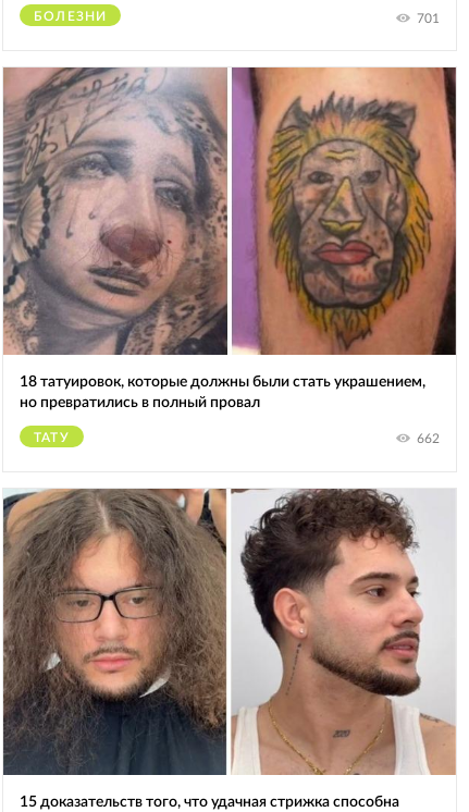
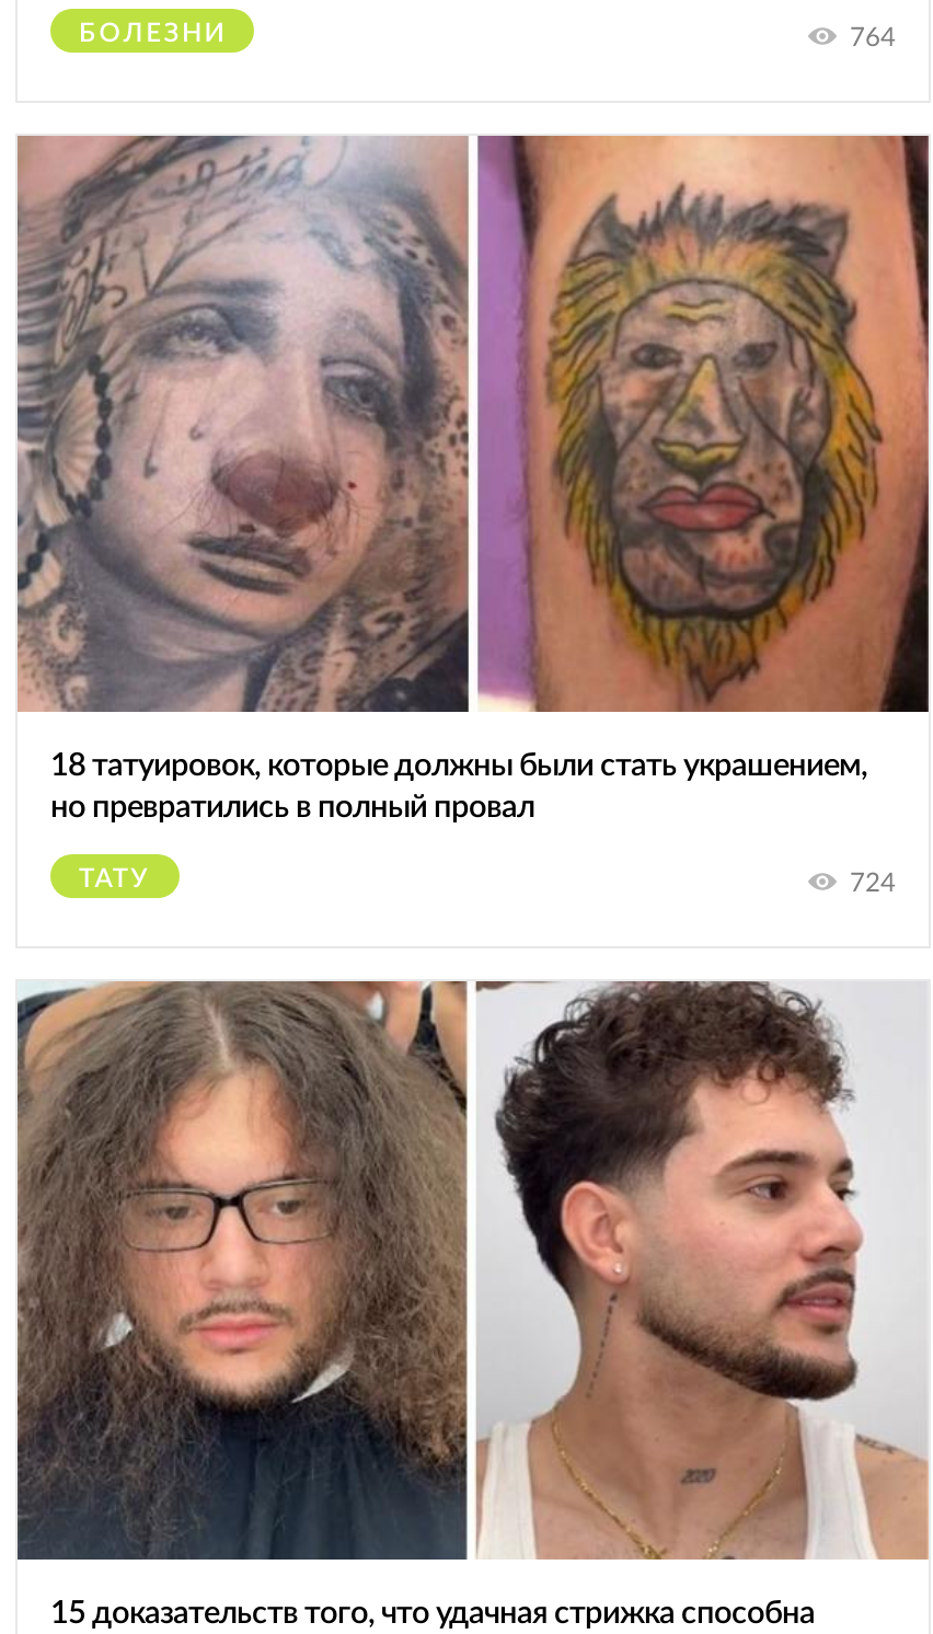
[417,12,440,25] 701 -> [850,24,896,50] 764
[417,433,440,446] 662 -> [850,871,896,897] 724

